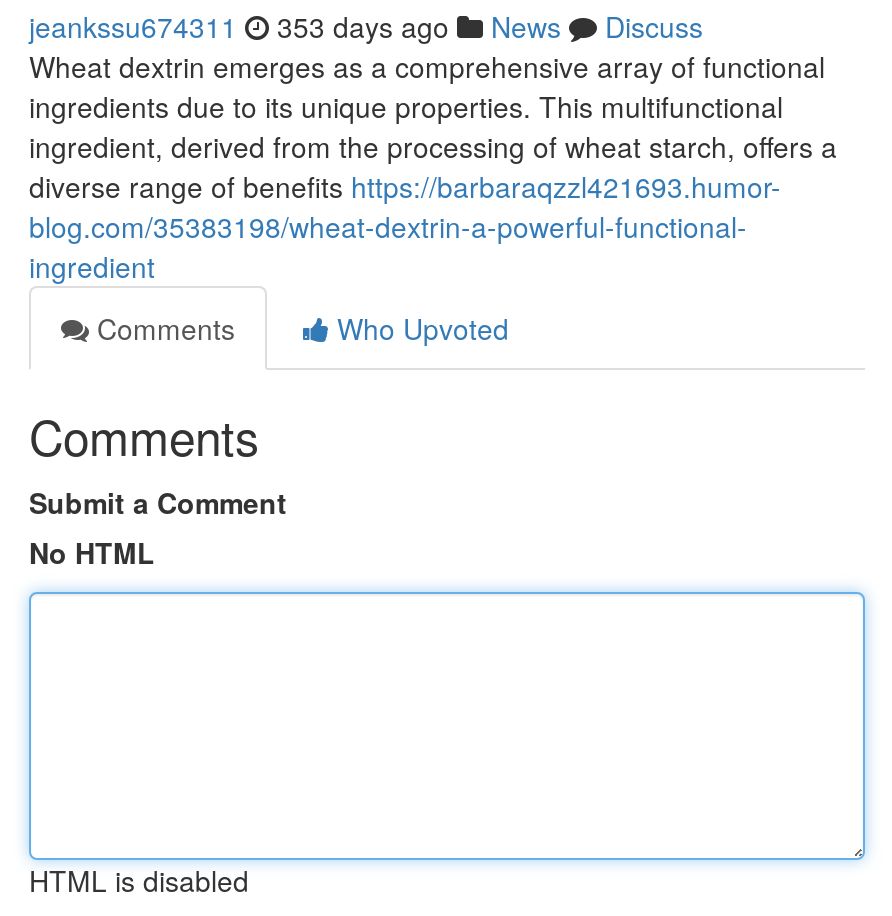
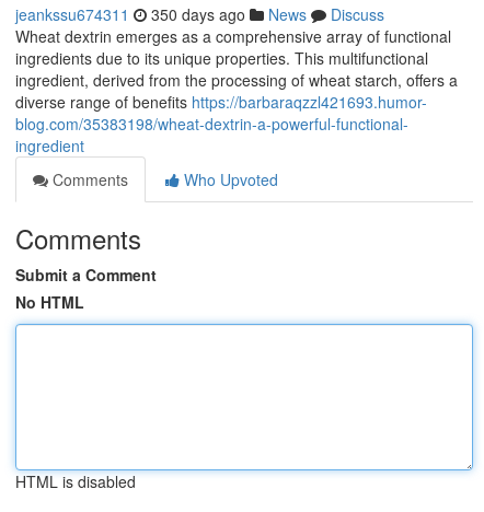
[29,6,703,46] jeankssu674311 353 days ago News Discuss -> [15,3,384,25] jeankssu674311 350 days ago News Discuss

